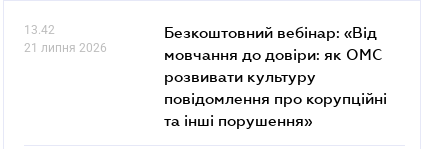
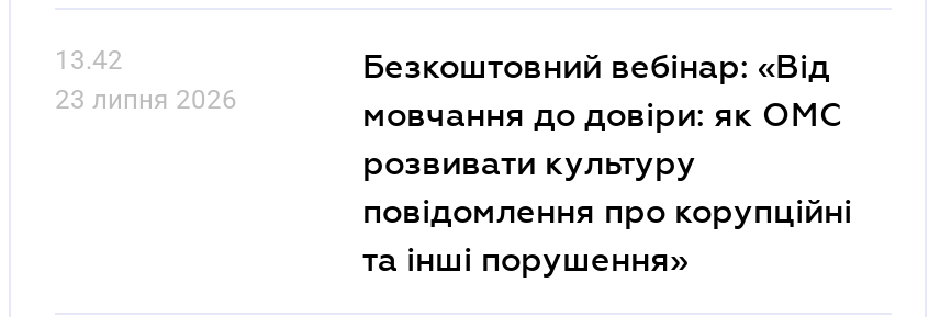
[24,41,107,55] 21 липня 2026 -> [55,84,237,115] 23 липня 2026

